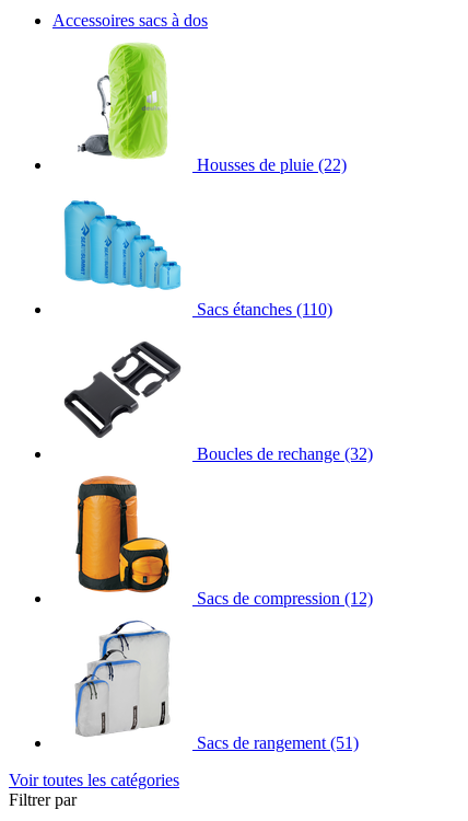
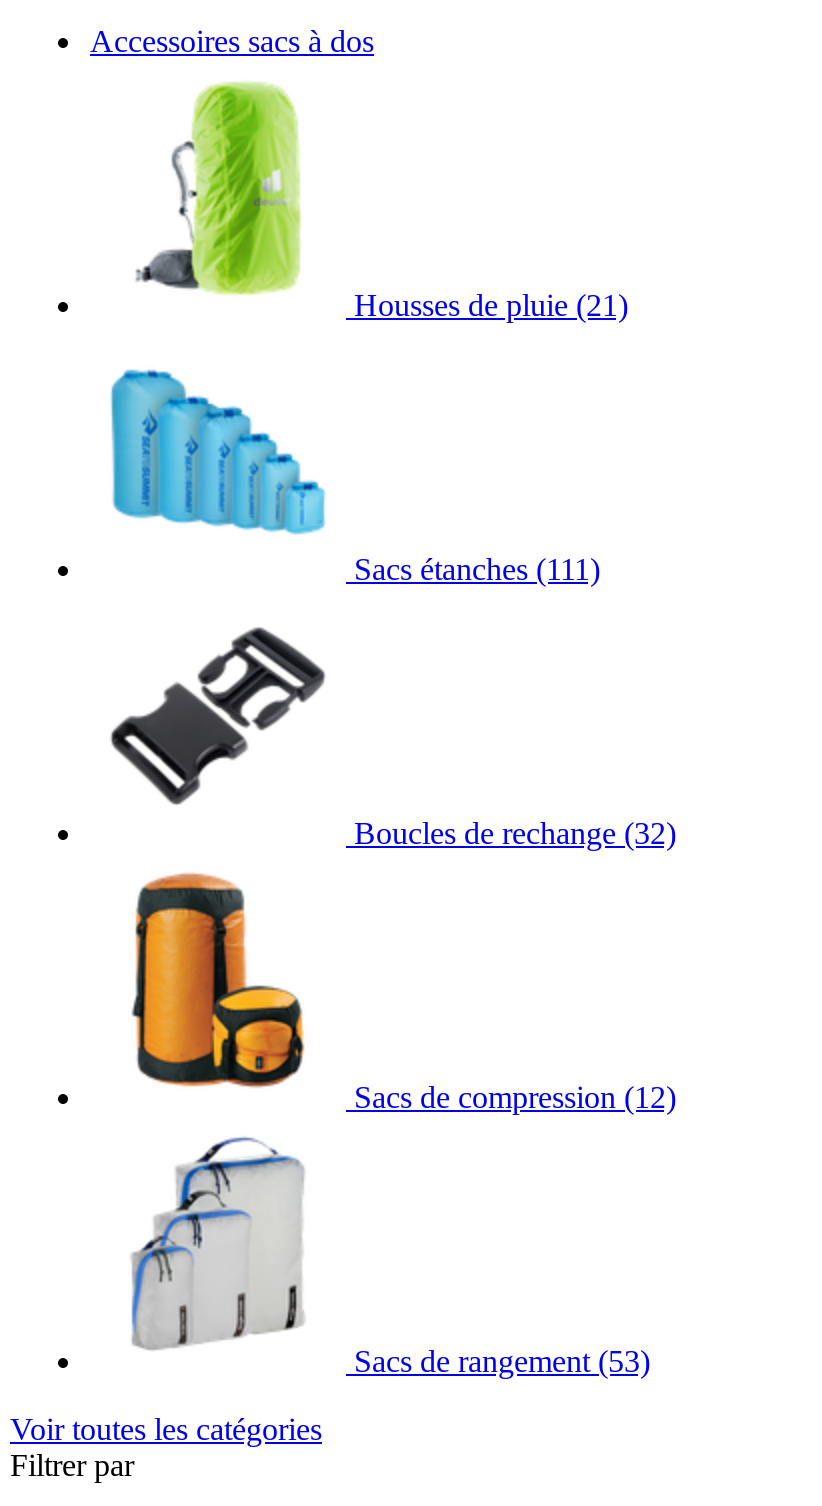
[197,156,347,175] Housses de pluie (22) -> [354,289,628,323] Housses de pluie (21)
[197,300,332,319] Sacs étanches (110) -> [354,553,600,587] Sacs étanches (111)
[197,734,359,753] Sacs de rangement (51) -> [354,1345,650,1379] Sacs de rangement (53)

